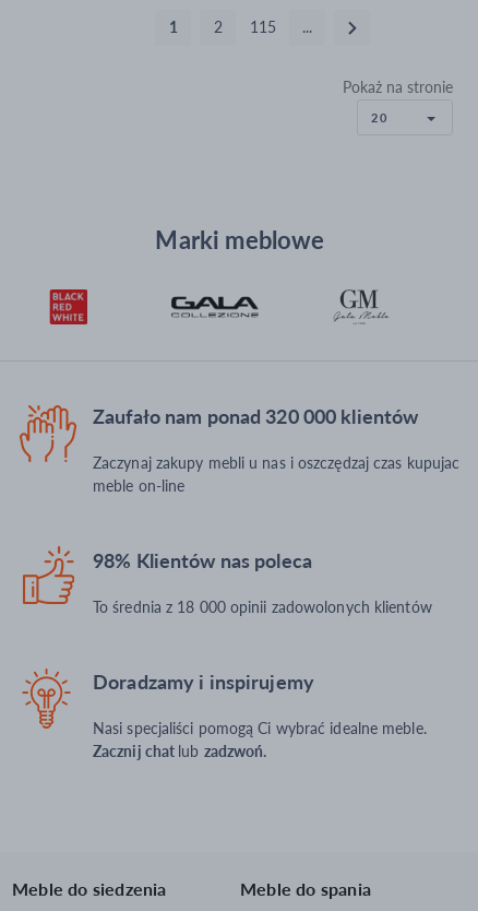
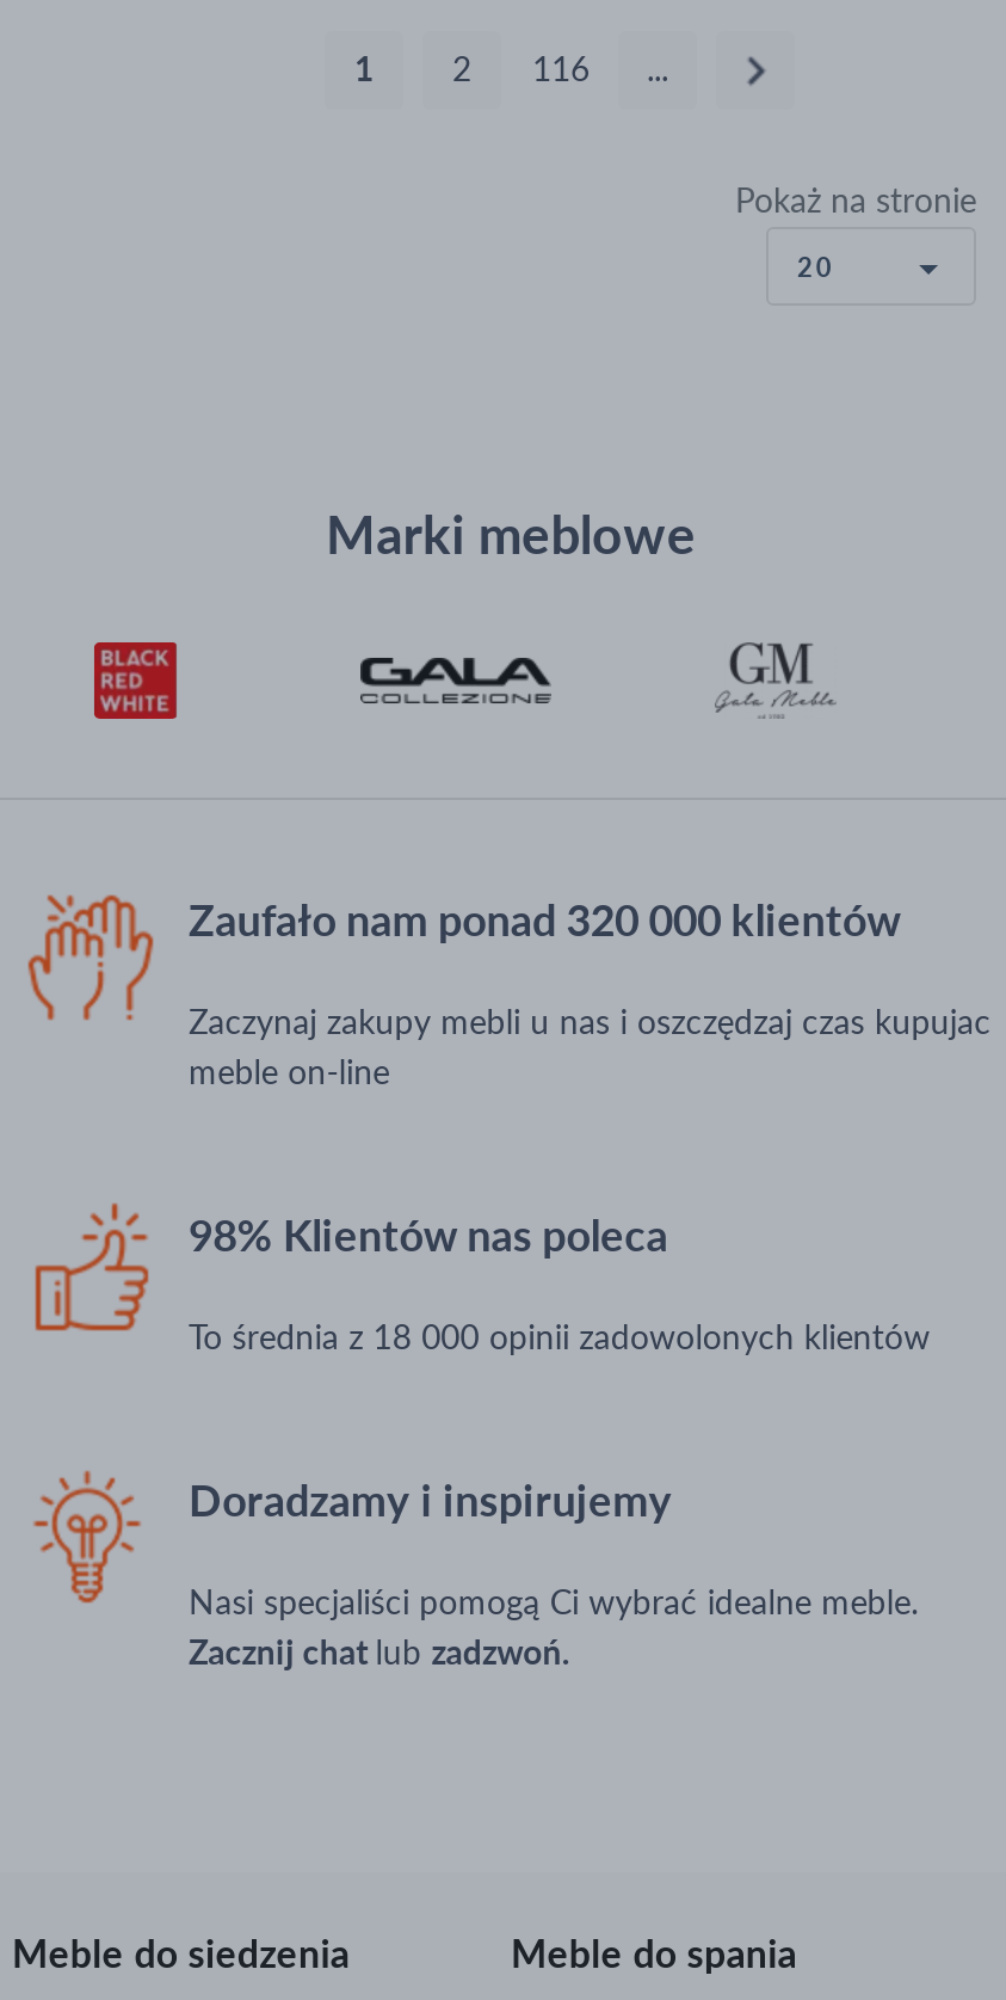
[250,17,276,36] 115 -> [532,48,590,88] 116

